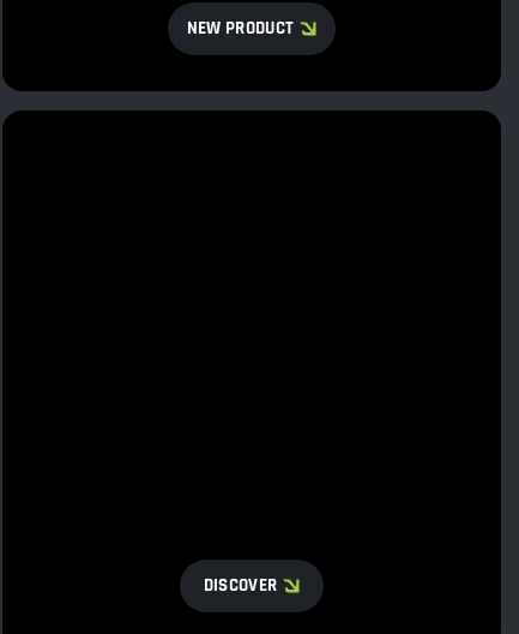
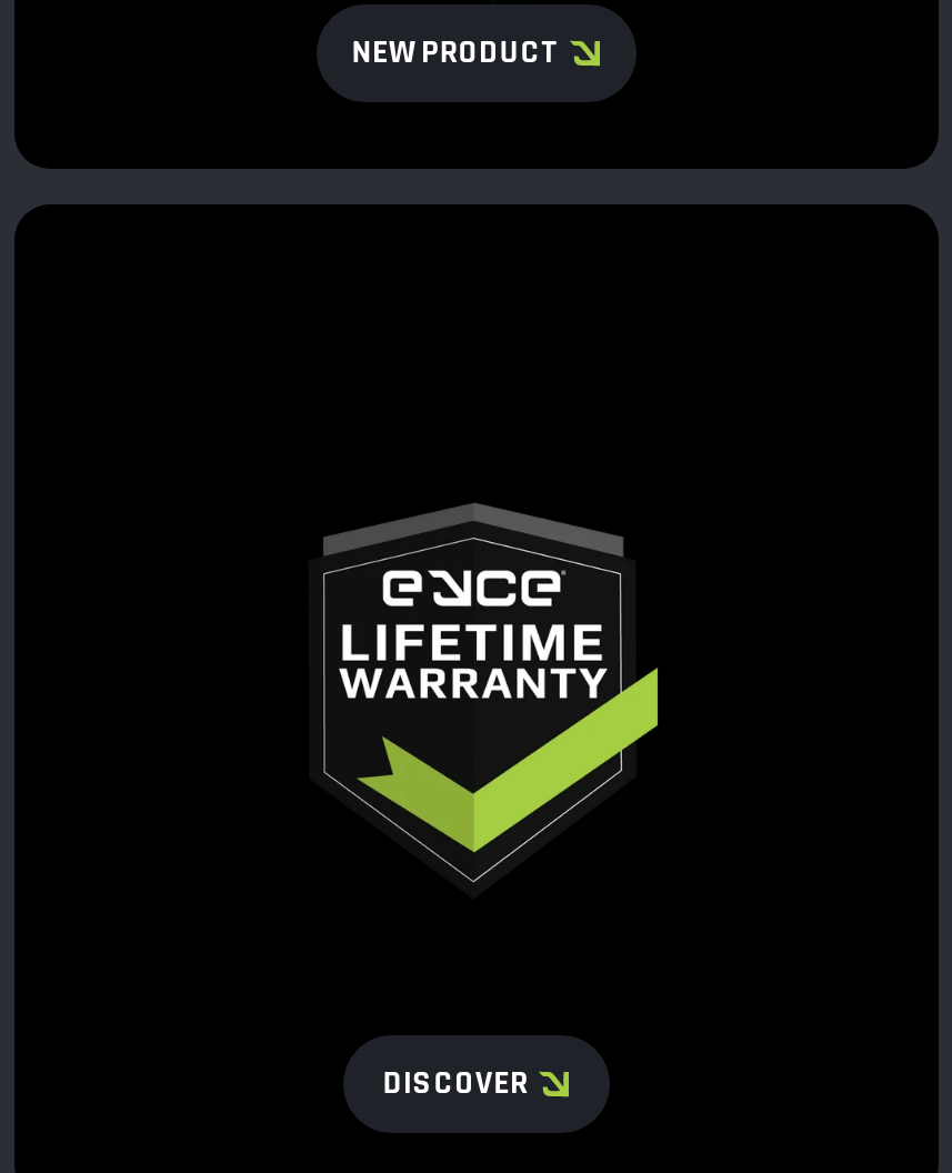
none -> [321,502,661,884] [image]

